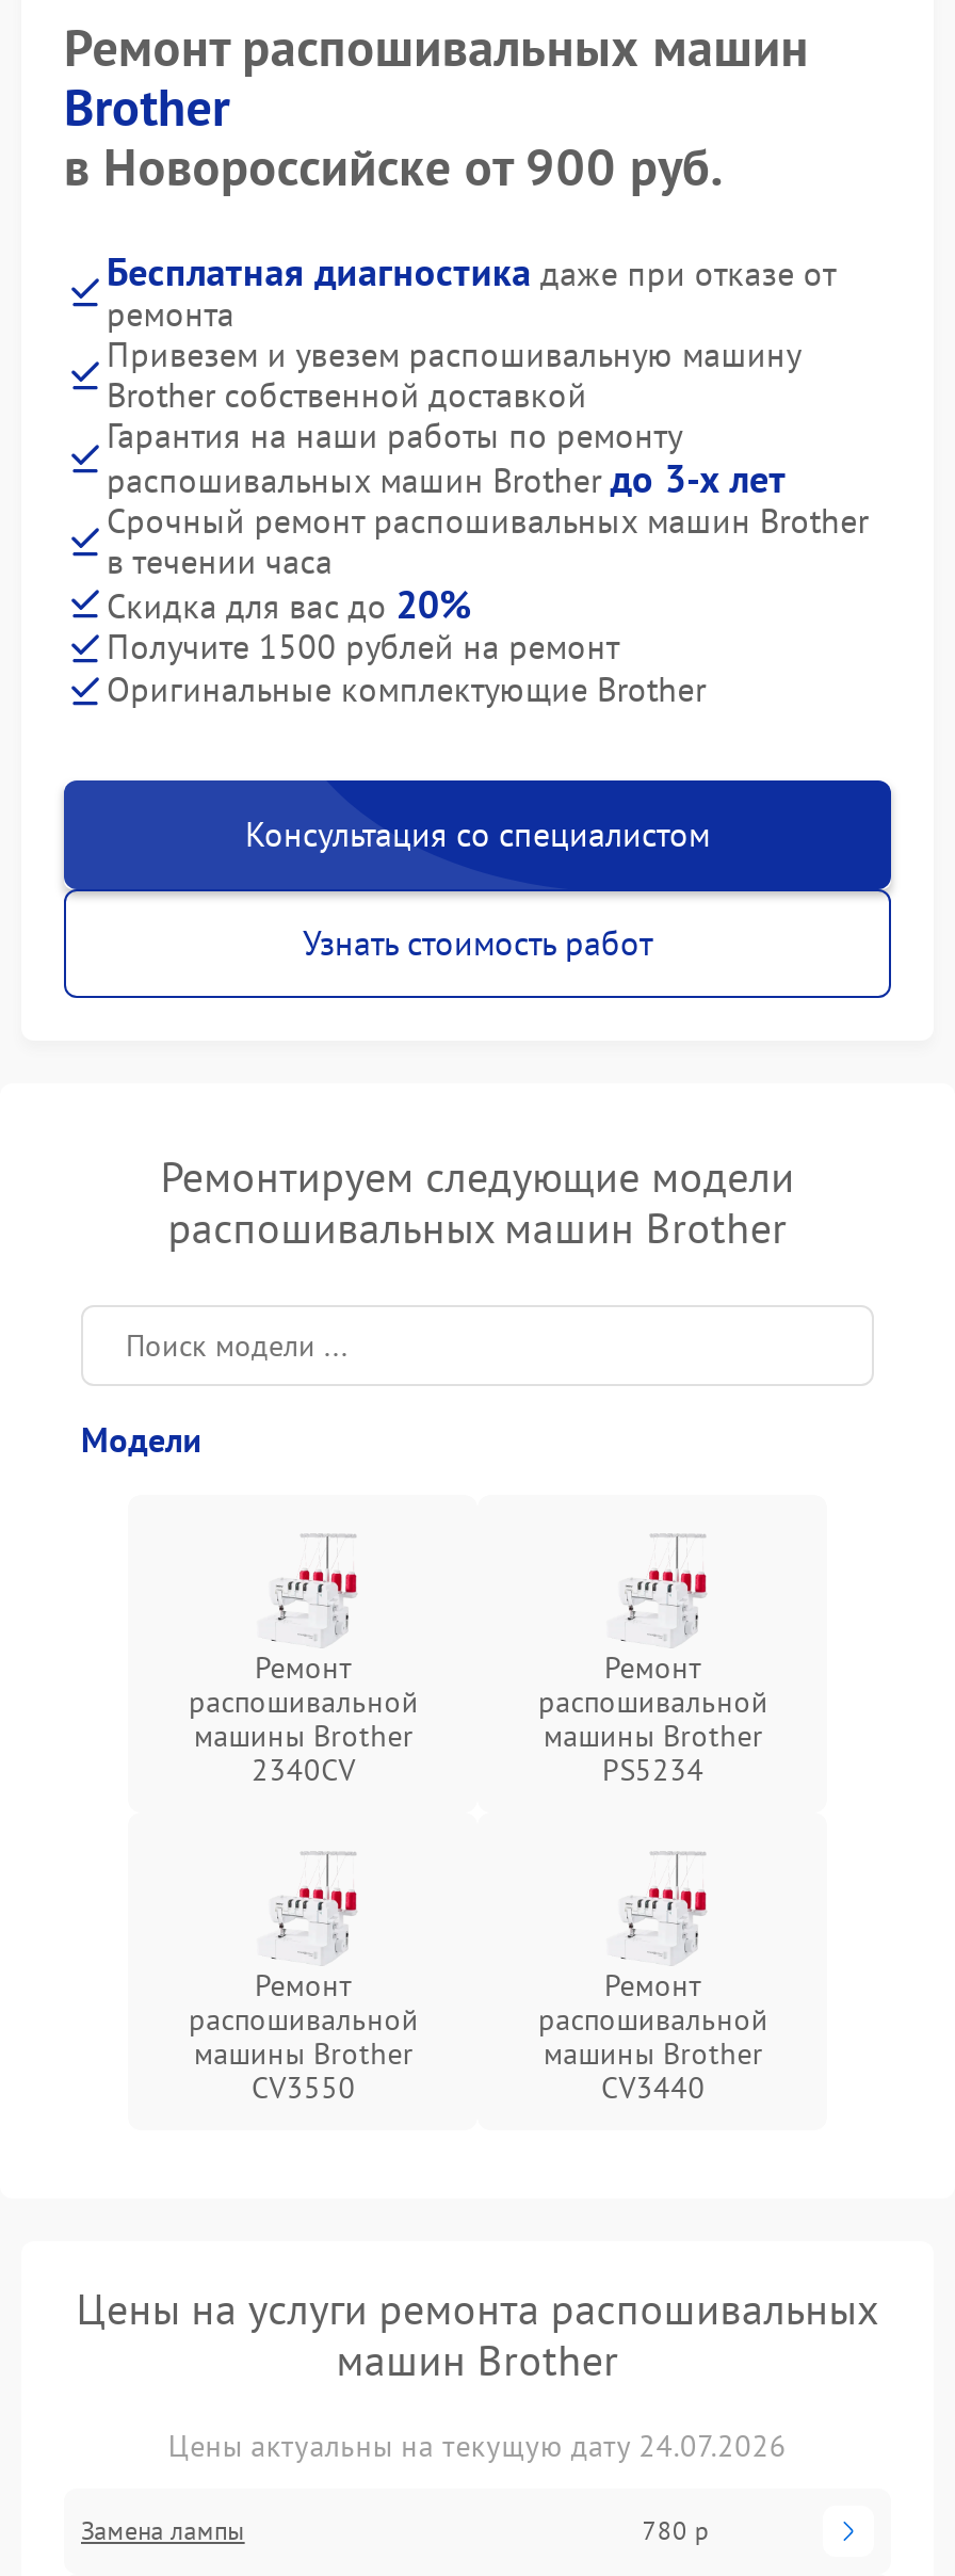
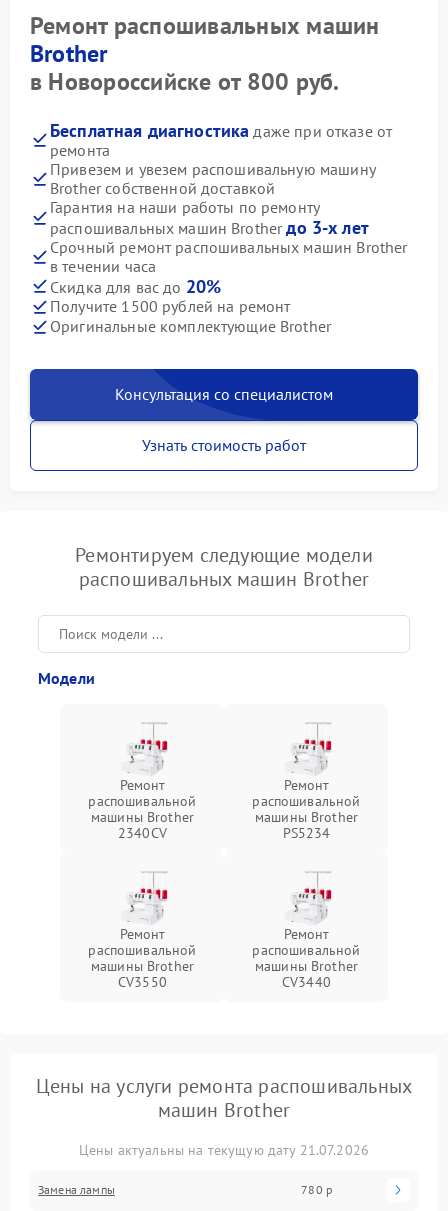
[64,134,724,200] в Новороссийске от 900 руб. -> [30,66,339,97] в Новороссийске от 800 руб.
[168,2426,787,2464] Цены актуальны на текущую дату 24.07.2026 -> [79,1141,369,1159] Цены актуальны на текущую дату 21.07.2026

